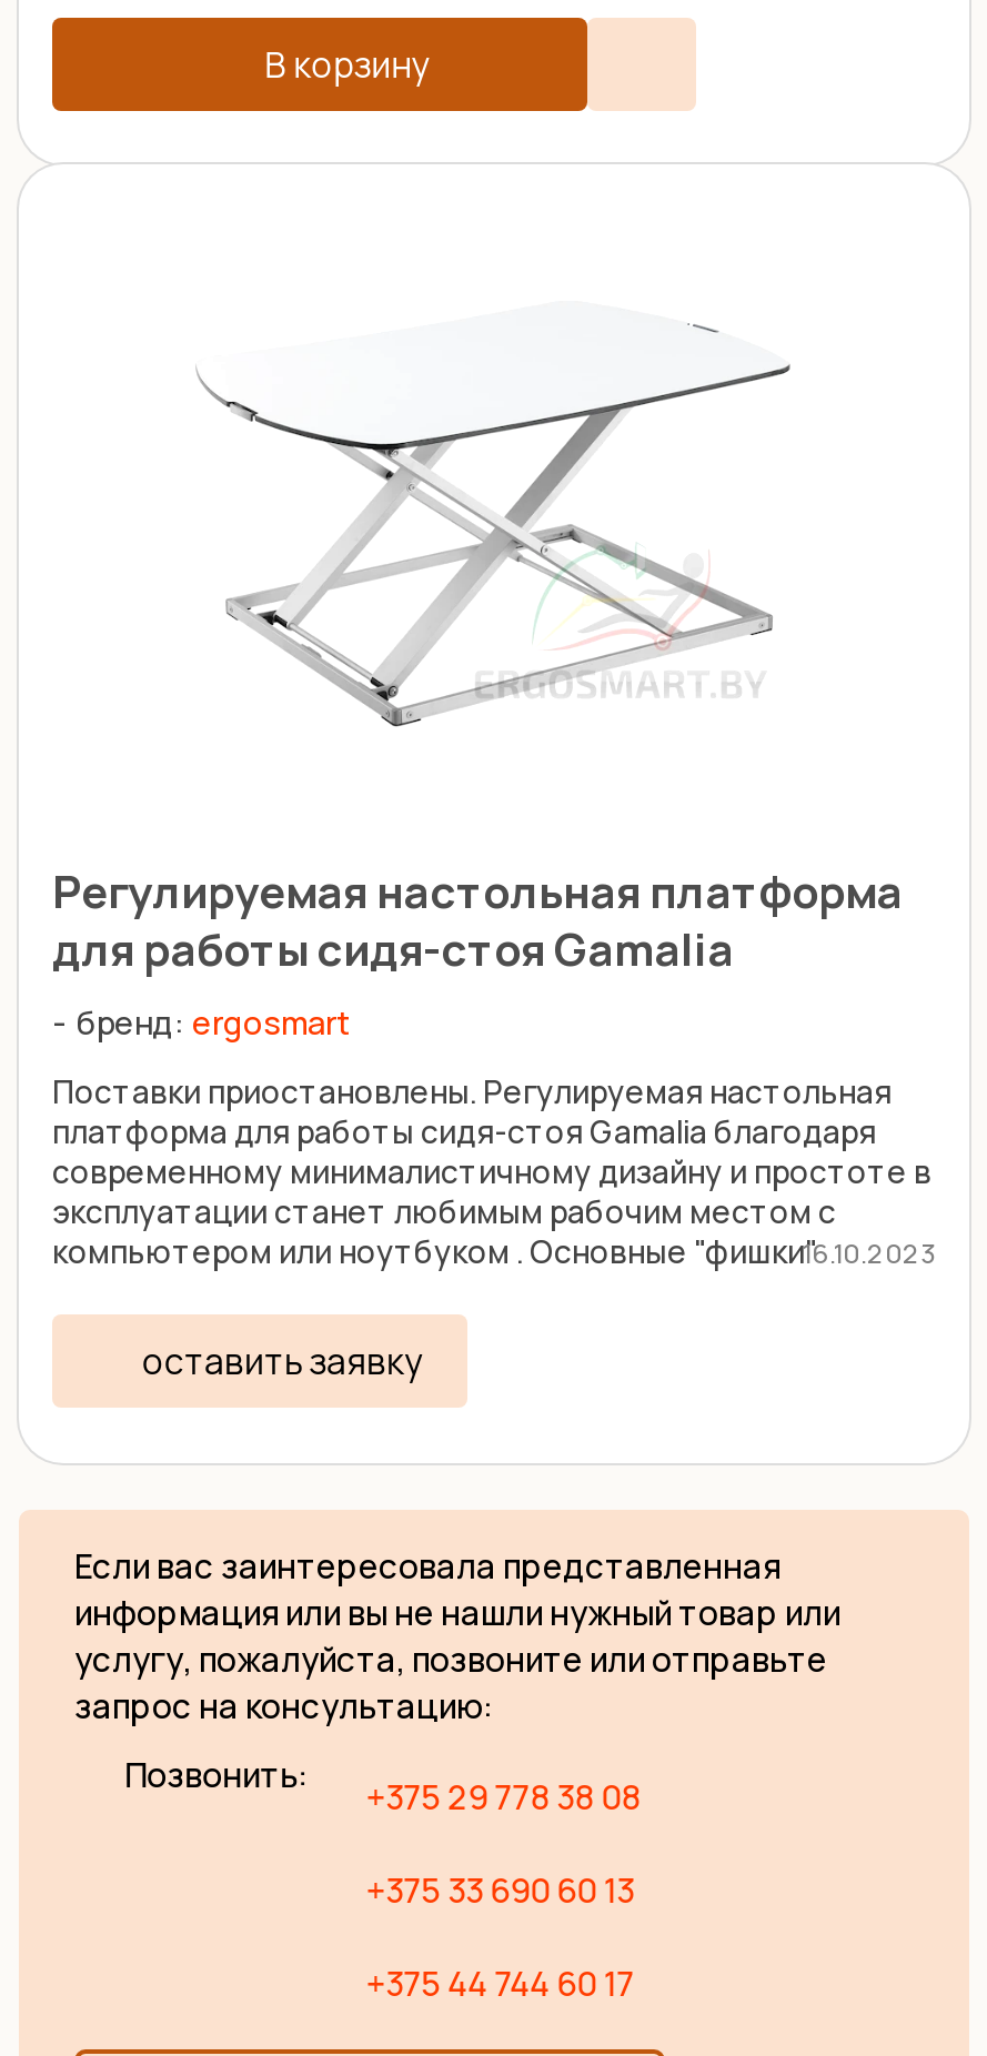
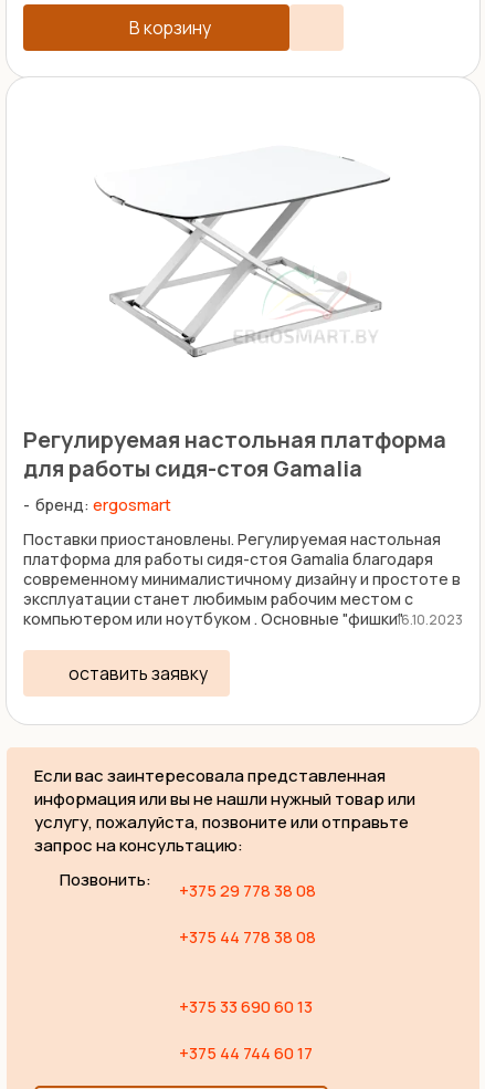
none -> [176,926,316,949] +375 44 778 38 08

